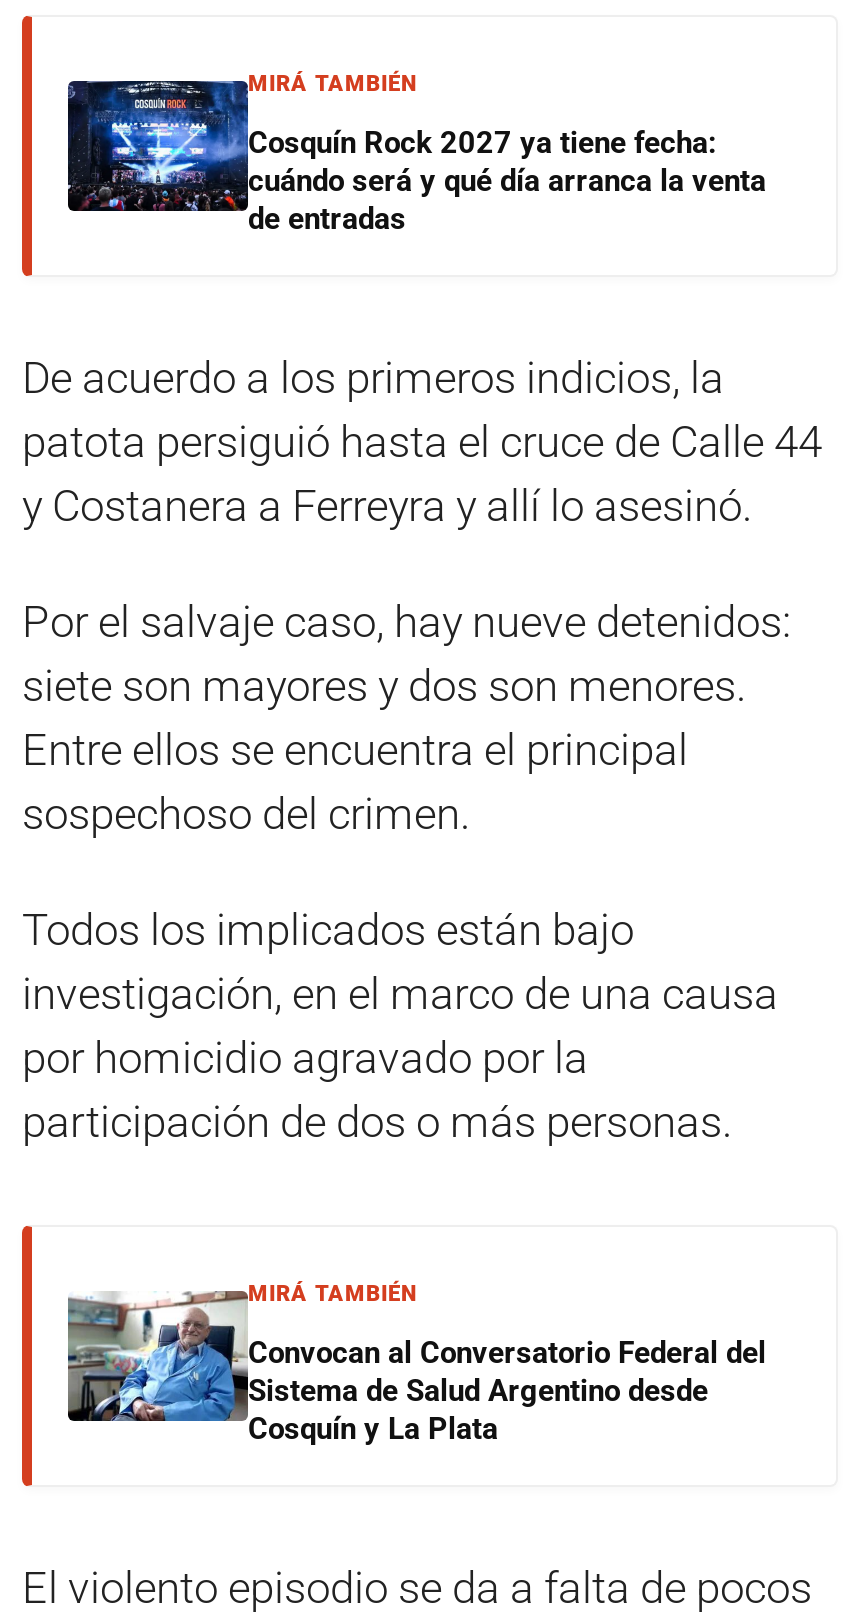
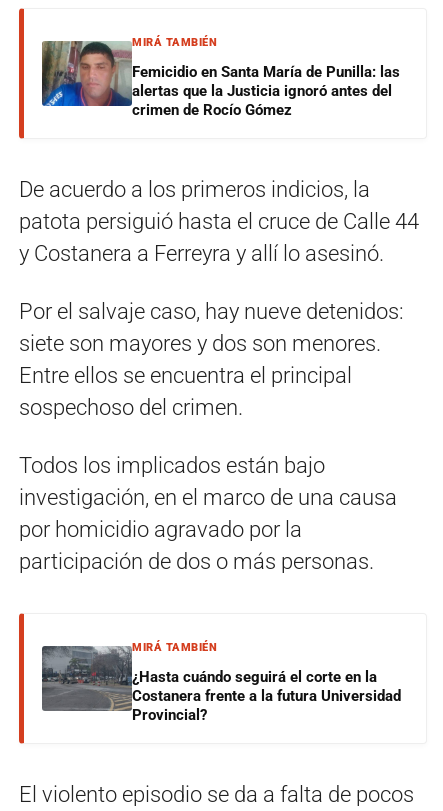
[66,79,766,238] [image] | Cosquín Rock 2027 ya tiene fecha: | cuándo será y qué día arranca la venta | de entradas -> [41,40,400,119] [image] | Femicidio en Santa María de Punilla: las | alertas que la Justicia ignoró antes del | crimen de Rocío Gómez
[68,1291,766,1448] [image] | Convocan al Conversatorio Federal del | Sistema de Salud Argentino desde | Cosquín y La Plata -> [41,645,401,724] [image] | ¿Hasta cuándo seguirá el corte en la | Costanera frente a la futura Universidad | Provincial?

